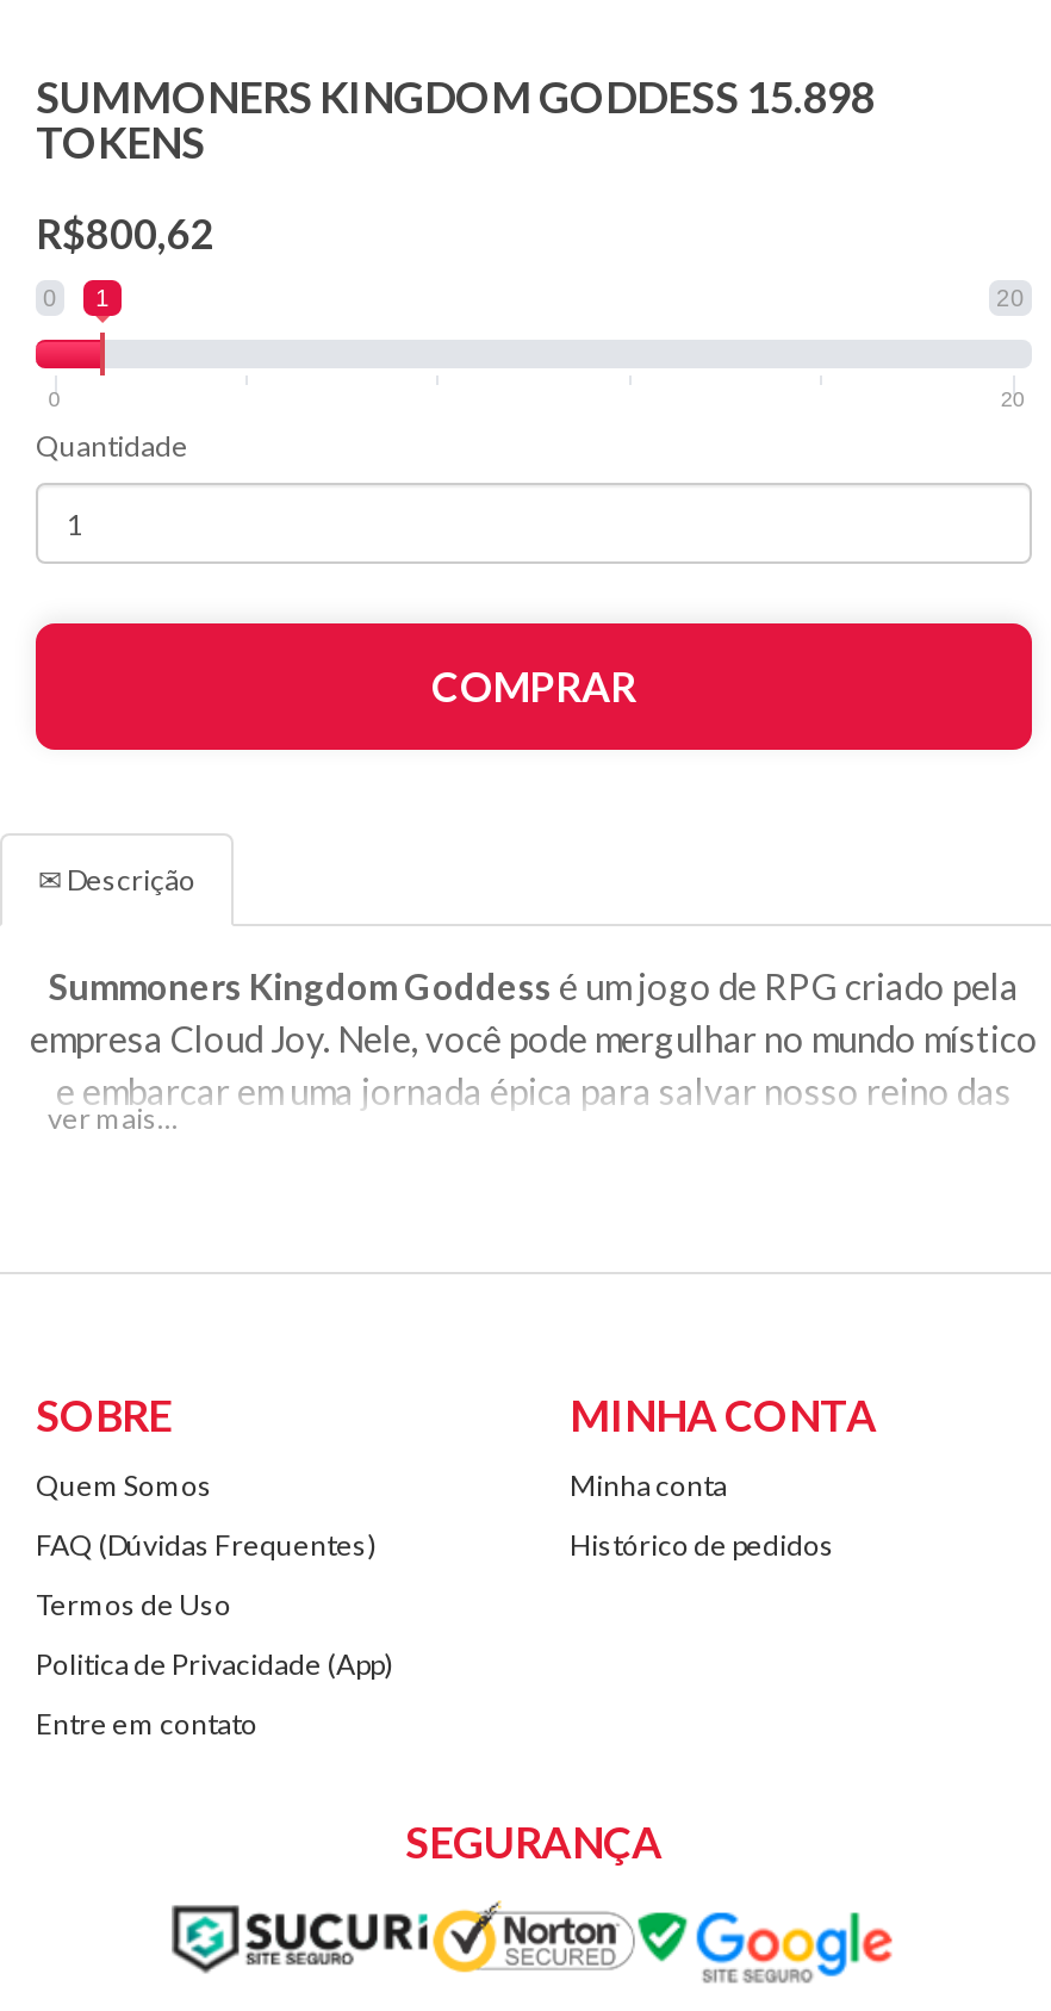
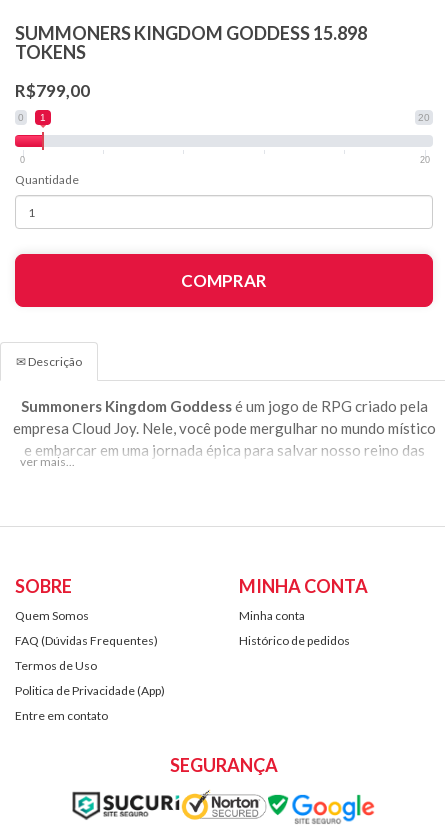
[36,209,214,259] R$800,62 -> [15,80,90,101] R$799,00

